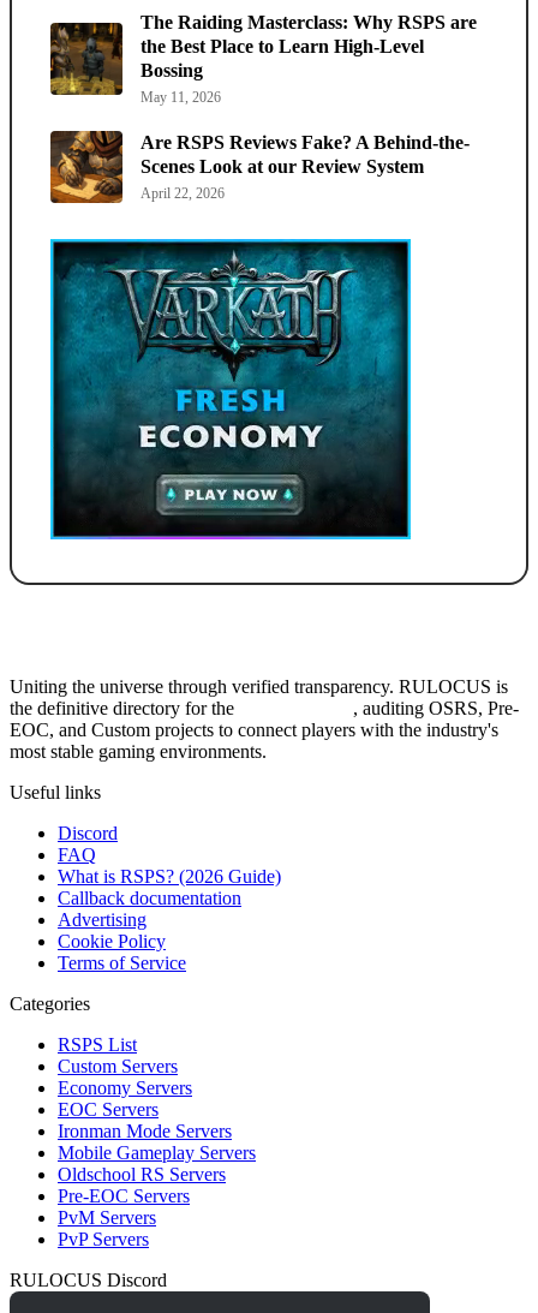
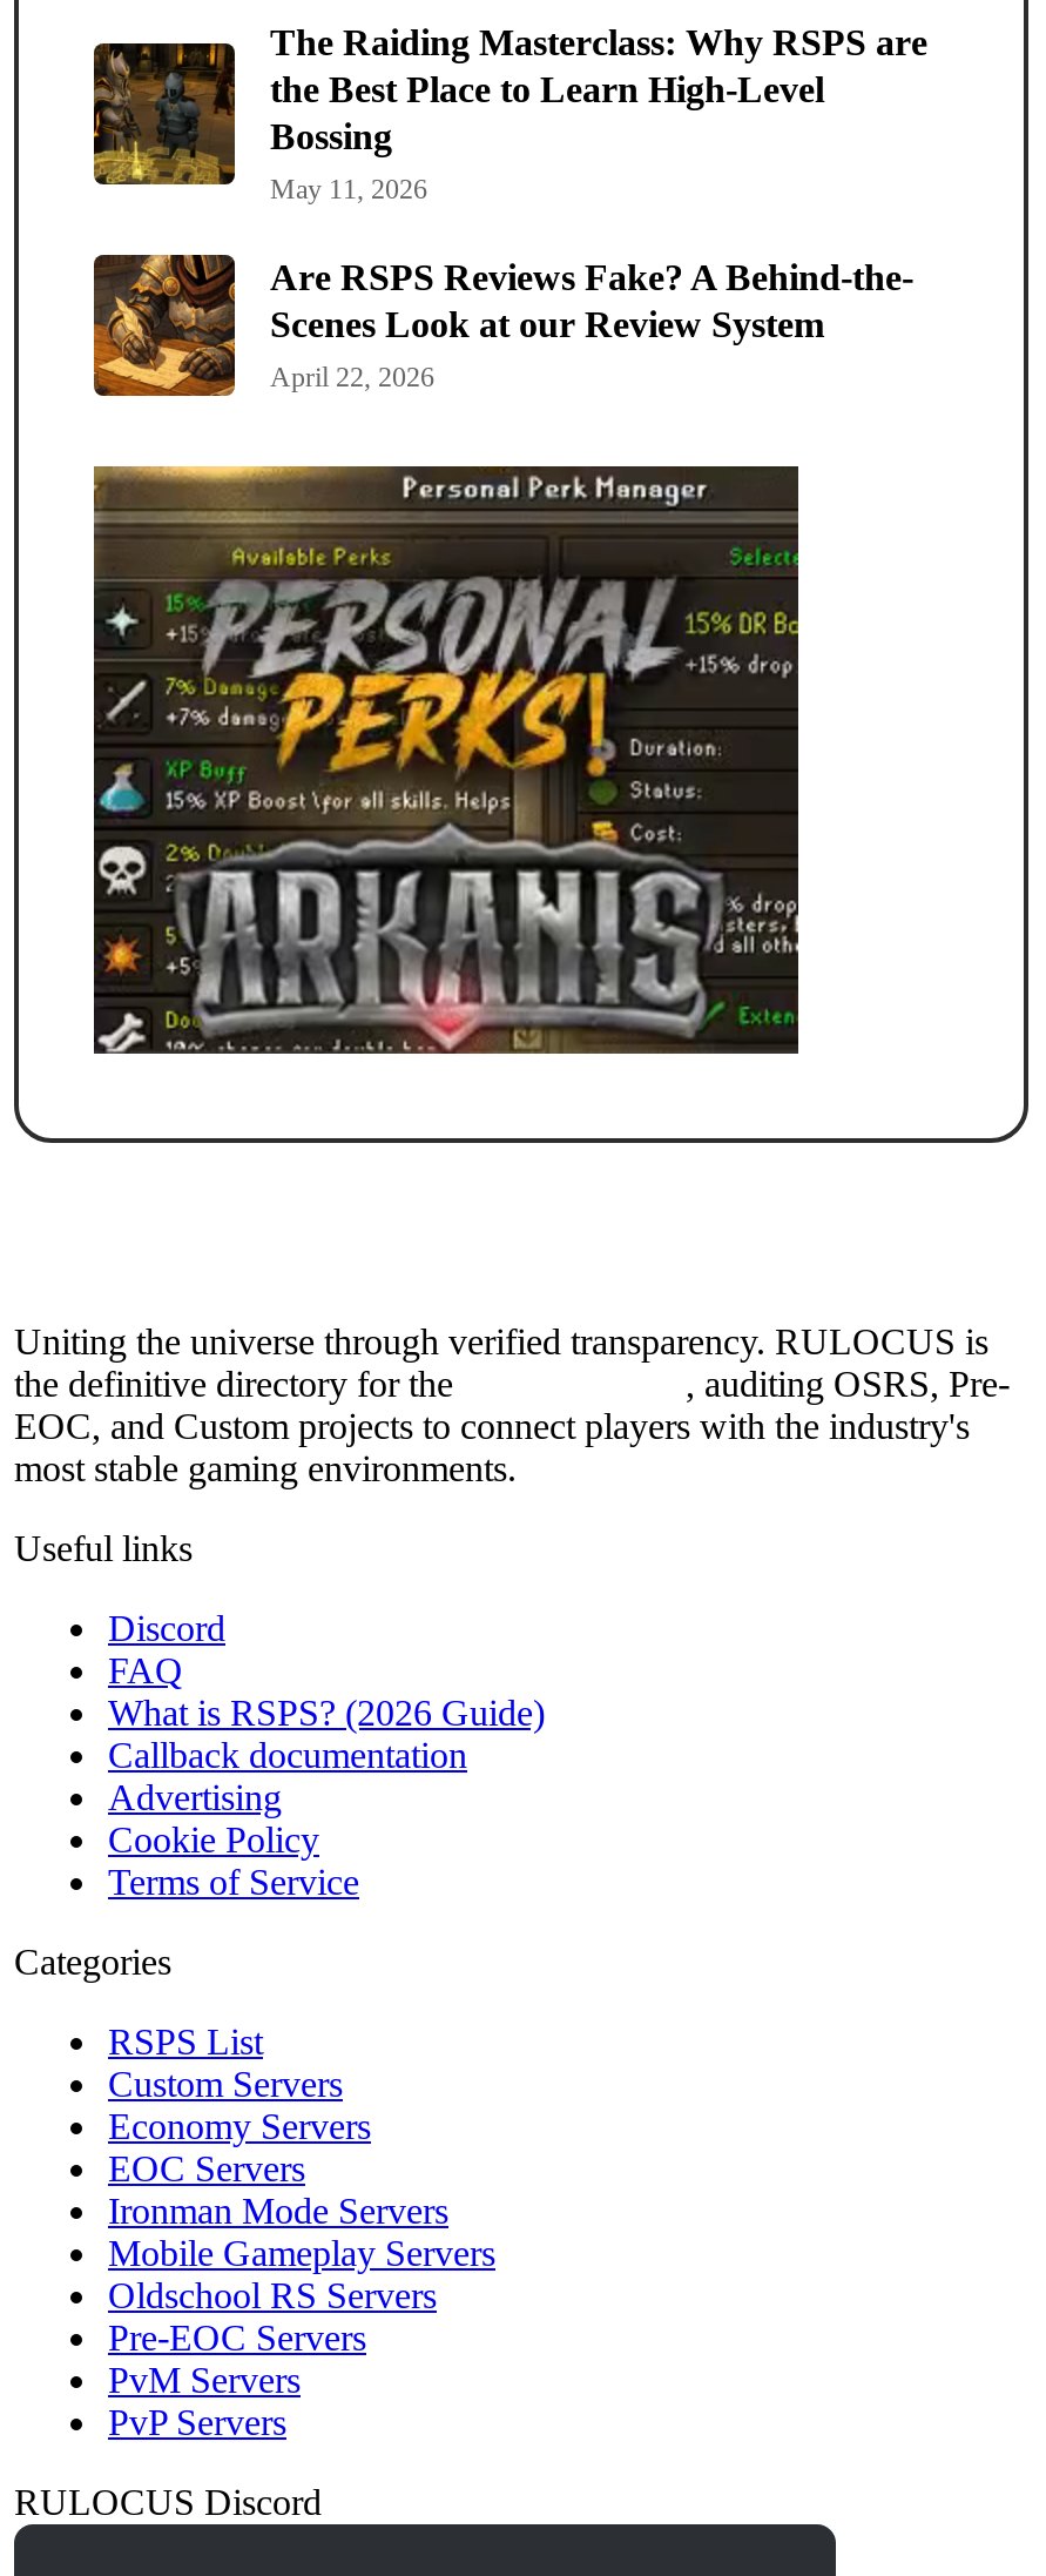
[49,238,412,541] [image] -> [92,464,801,1056] [image]

